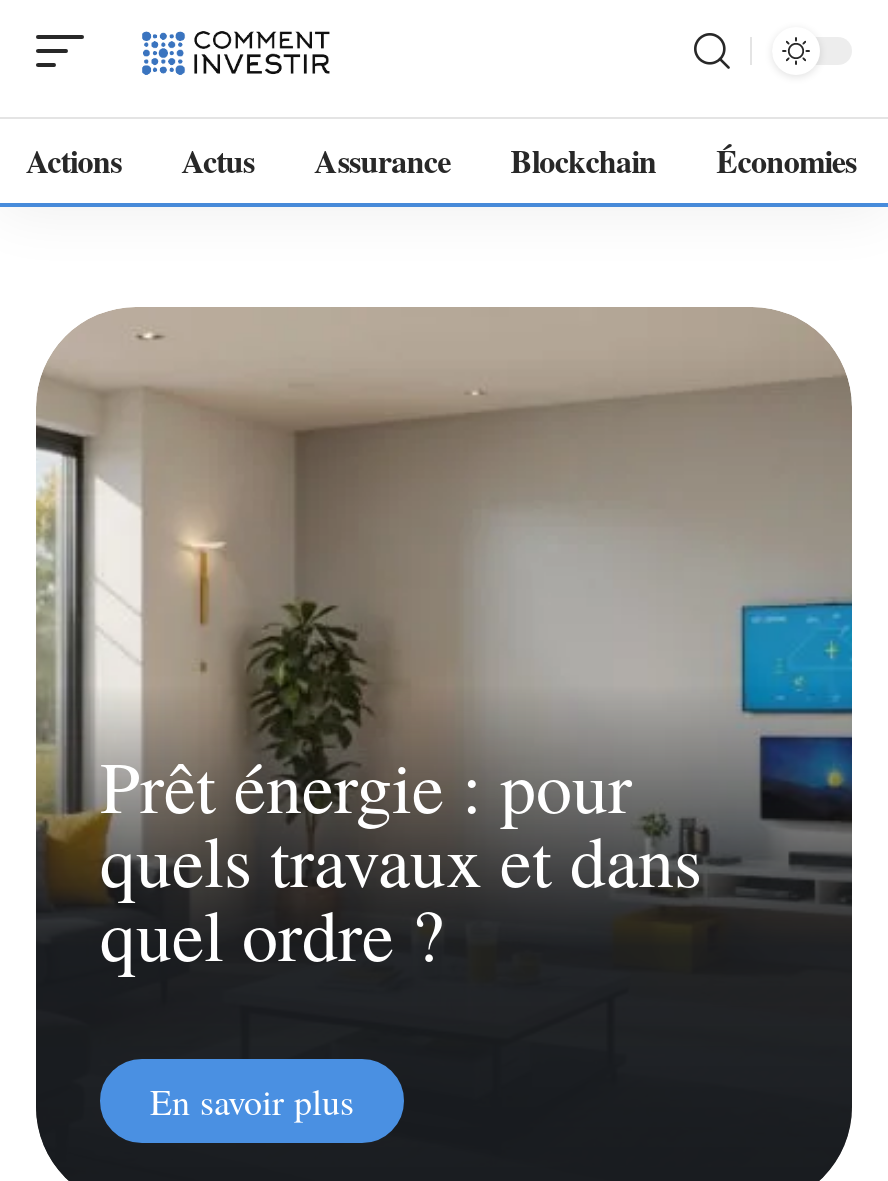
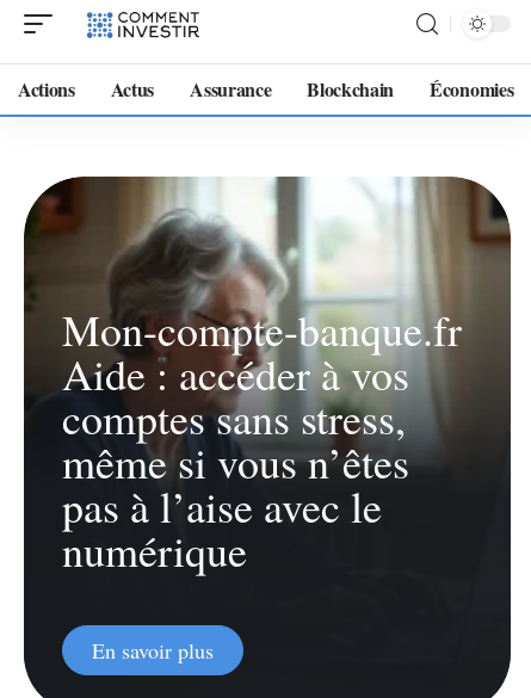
[34,305,854,981] [image] | Prêt énergie : pour | quels travaux et dans | quel ordre ? -> [23,177,512,579] [image] | Mon-compte-banque.fr | Aide : accéder à vos | comptes sans stress, | même si vous n’êtes | pas à l’aise avec le | numérique

